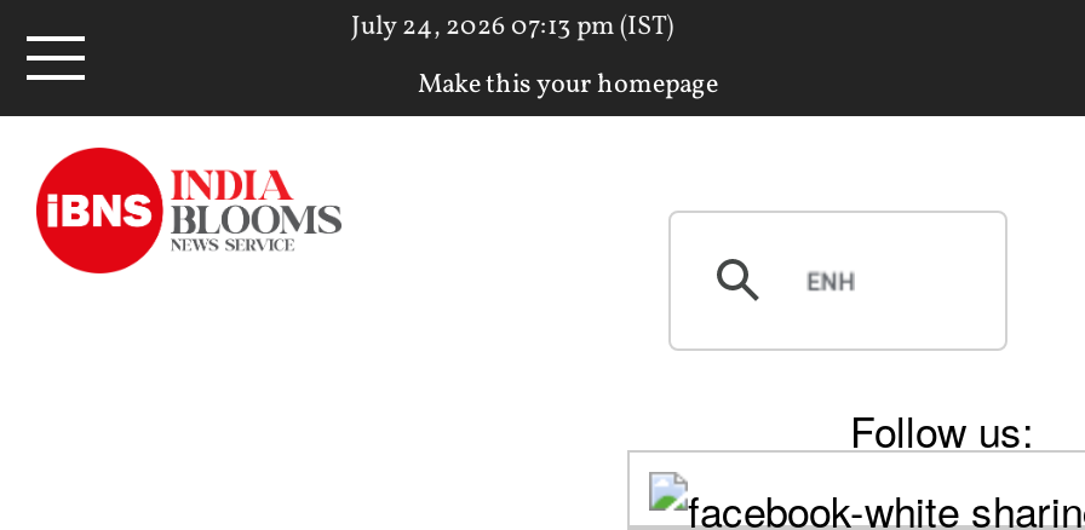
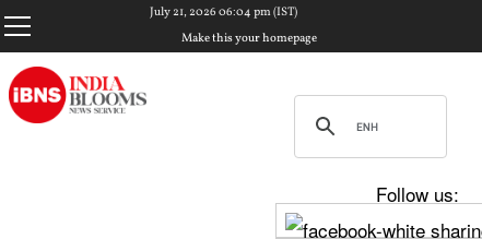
[351,10,673,46] July 24, 2026 07:13 pm (IST) -> [150,4,297,21] July 21, 2026 06:04 pm (IST)

